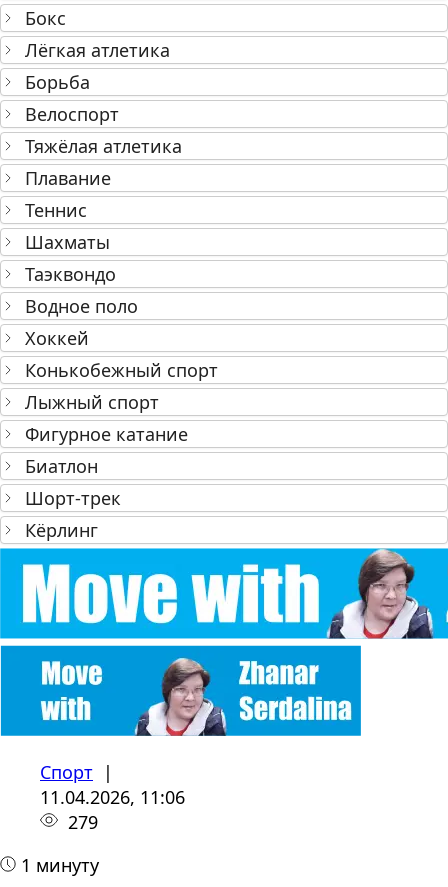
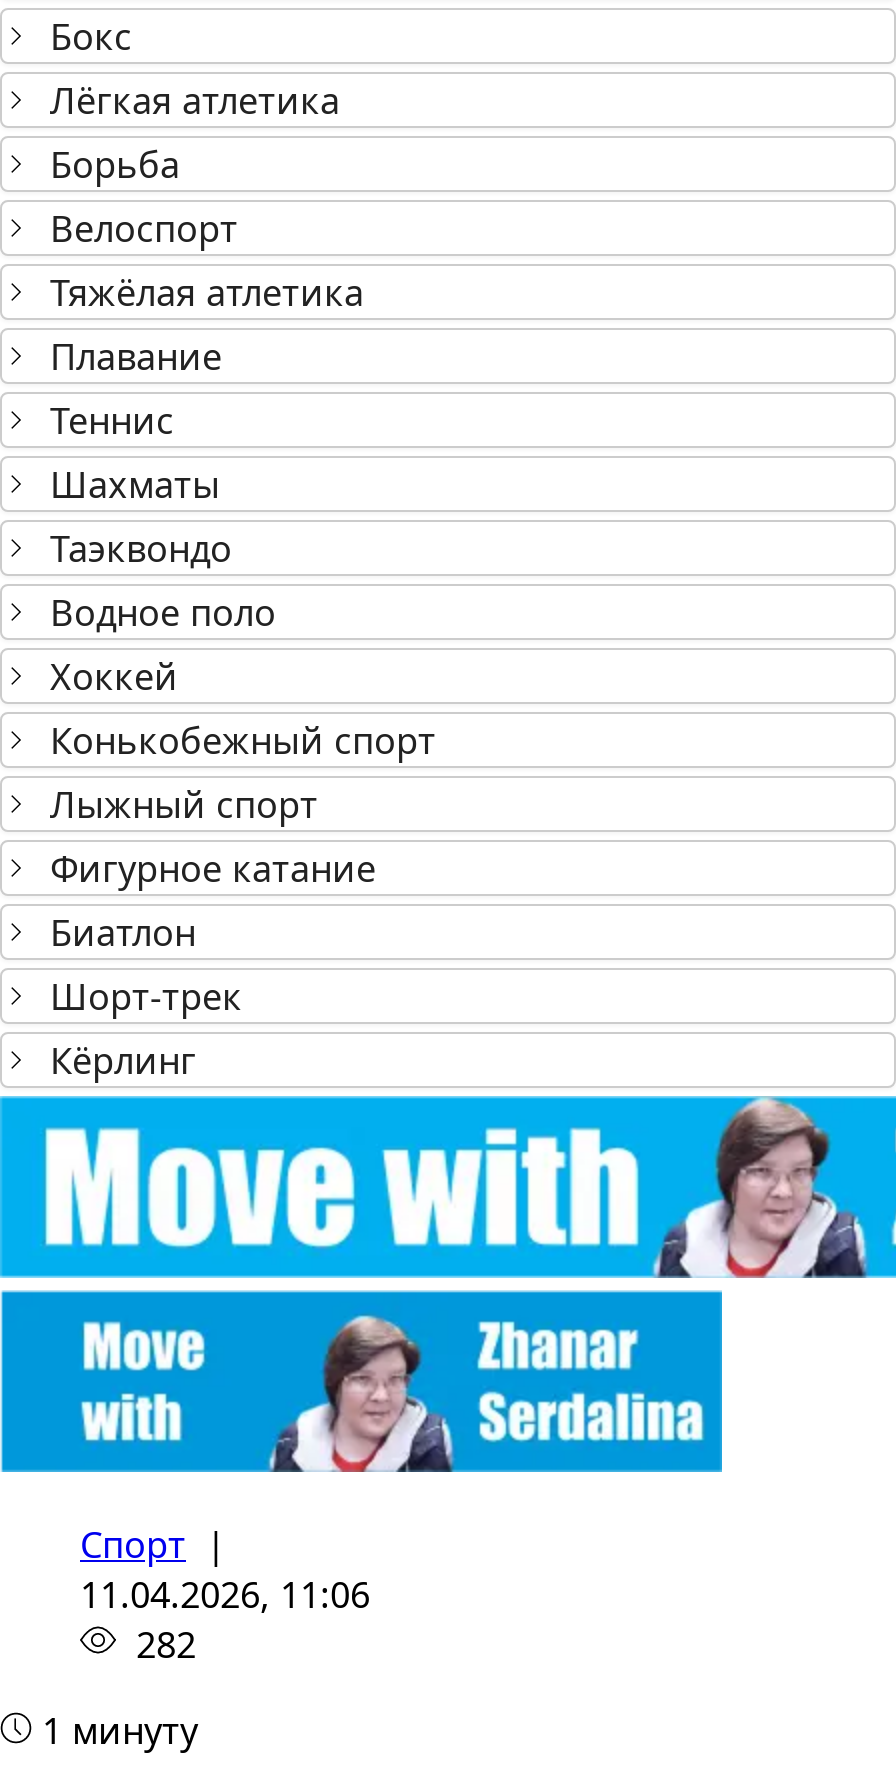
[68,810,98,834] 279 -> [136,1621,196,1669] 282

